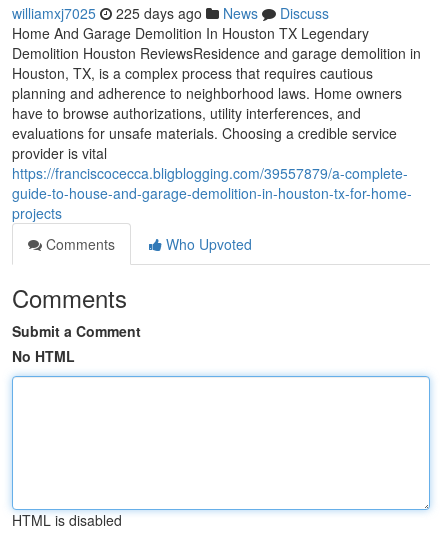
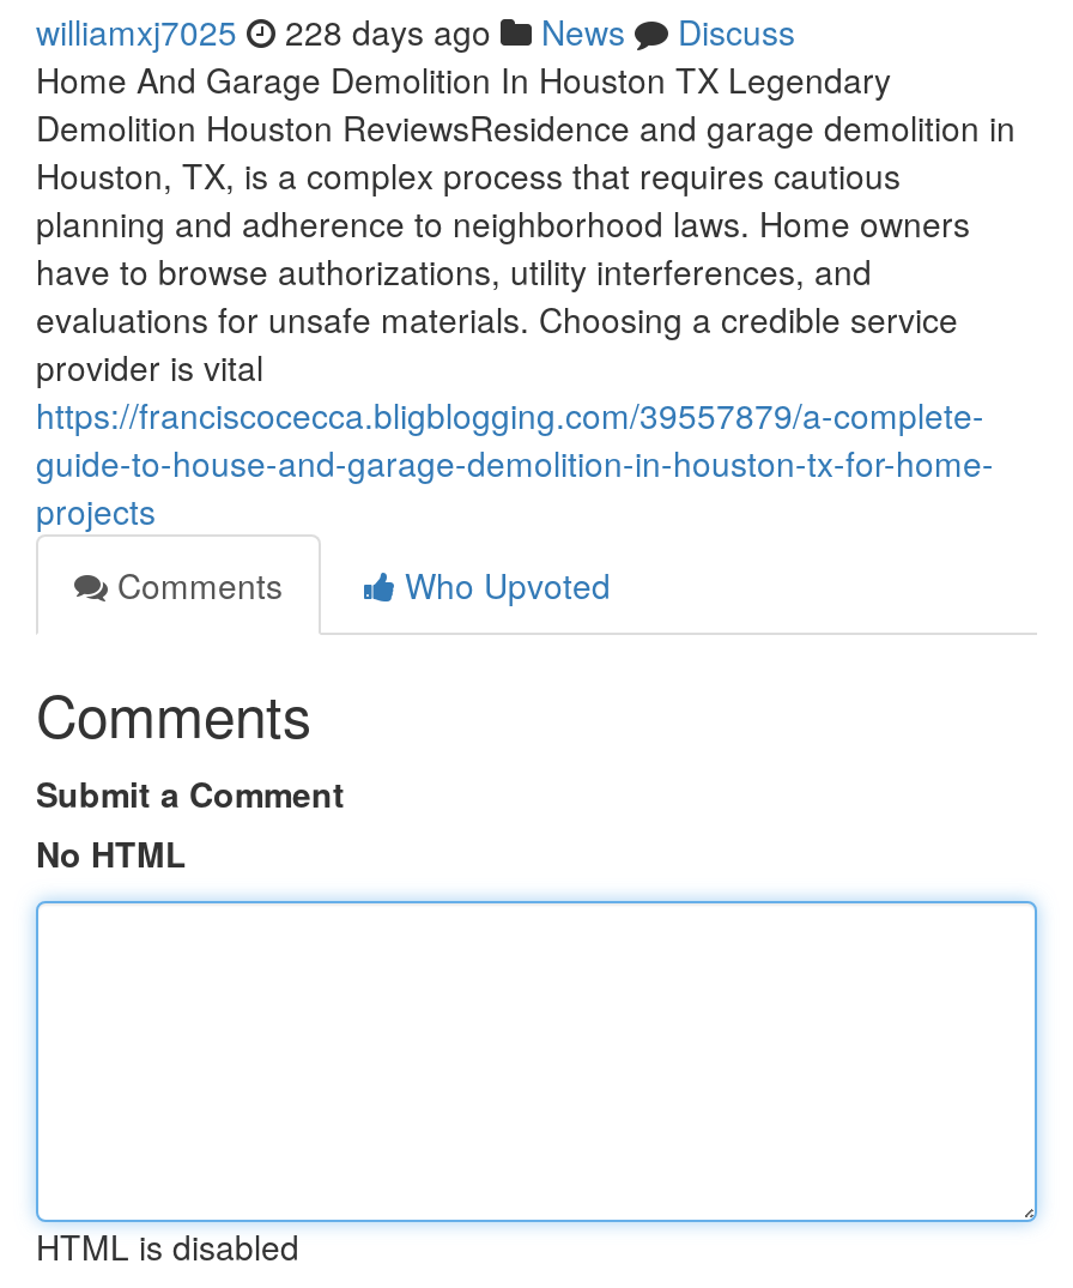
[12,3,329,23] williamxj7025 225 days ago News Discuss -> [36,7,795,55] williamxj7025 228 days ago News Discuss

